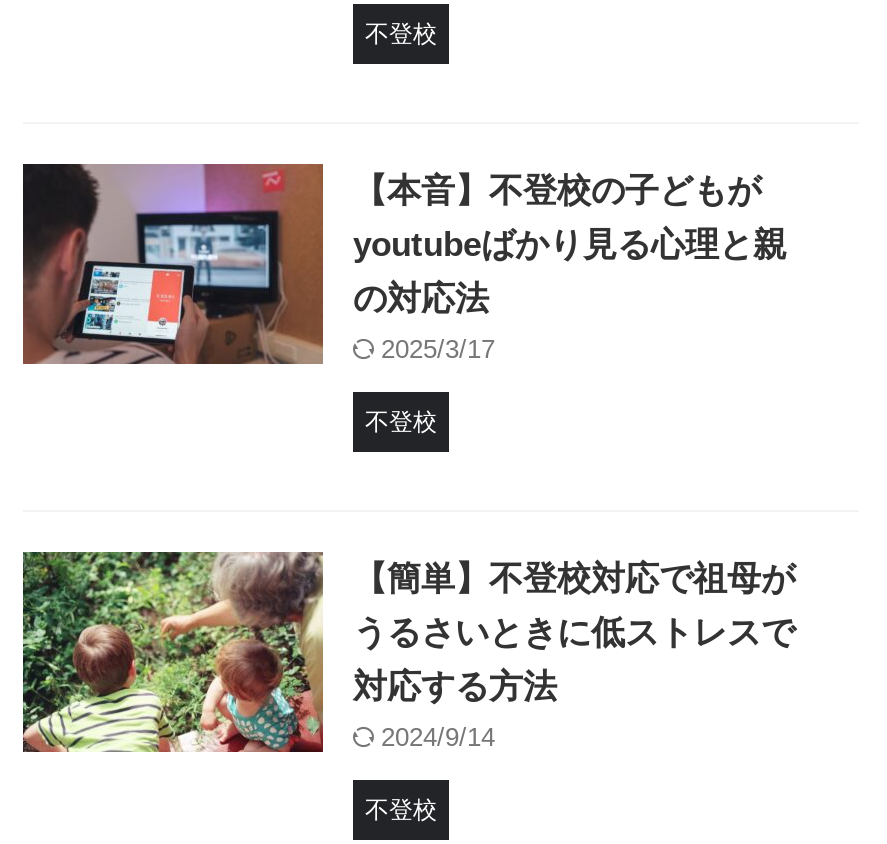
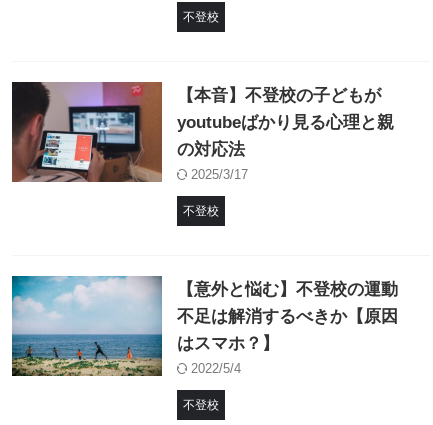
[21,550,795,754] [image] | 【簡単】不登校対応で祖母が | うるさいときに低ストレスで | 対応する方法 | 2024/9/14 -> [11,275,398,377] [image] | 【意外と悩む】不登校の運動 | 不足は解消するべきか【原因 | はスマホ？】 | 2022/5/4

